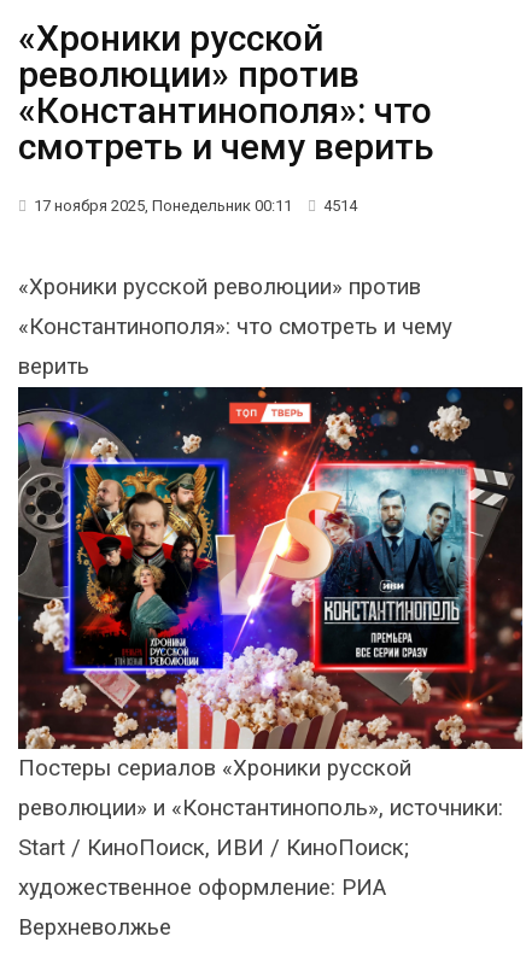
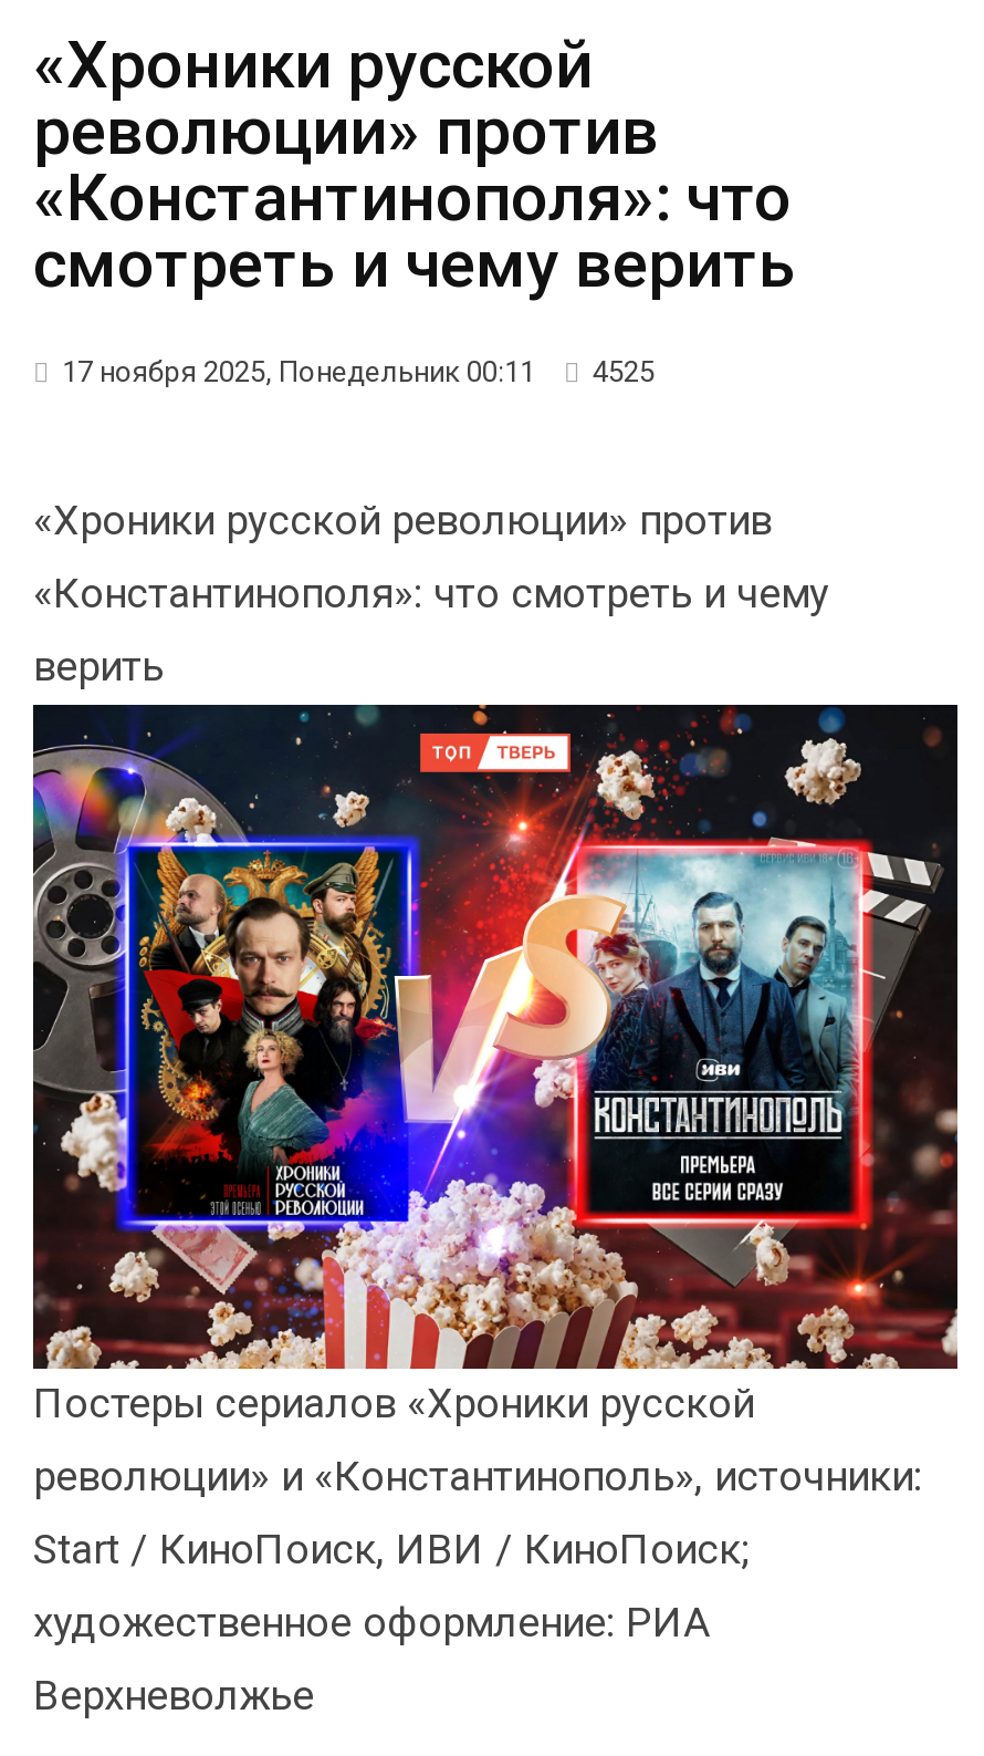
[34,196,357,214] 17 ноября 2025, Понедельник 00:11 4514 -> [62,354,655,387] 17 ноября 2025, Понедельник 00:11 4525

